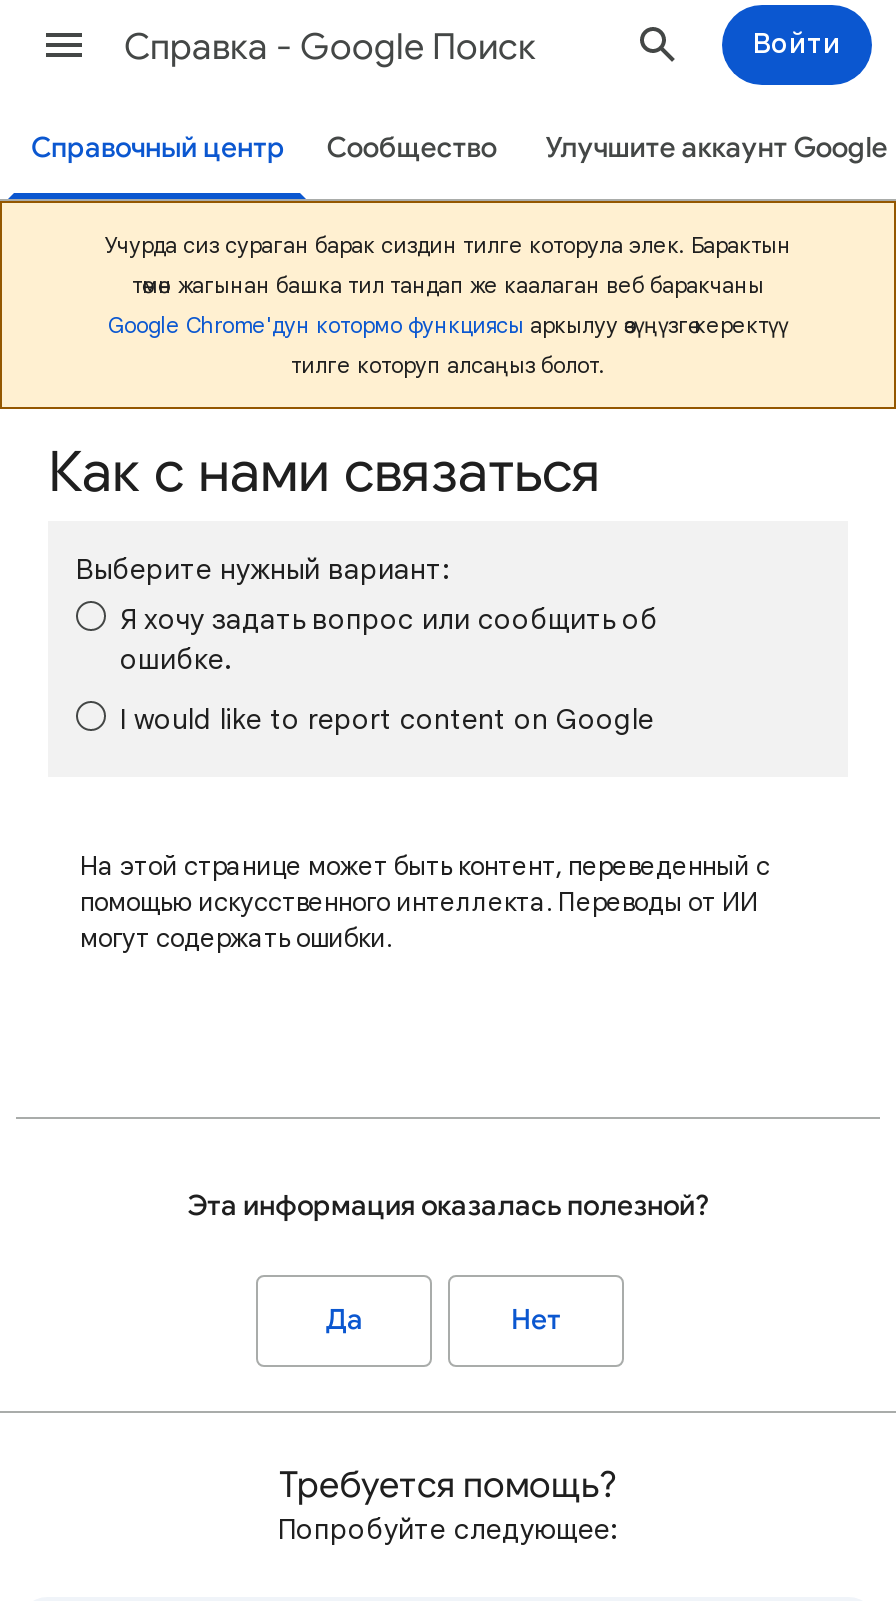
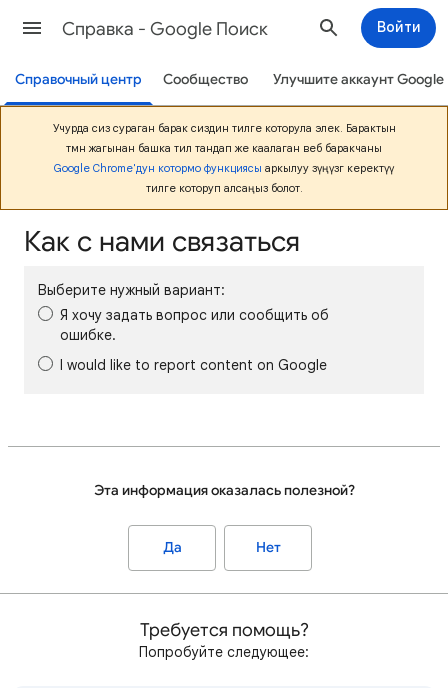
[80,849,770,955] На этой странице может быть контент, переведенный с | помощью искусственного интеллекта. Переводы от ИИ | могут содержать ошибки. -> none

